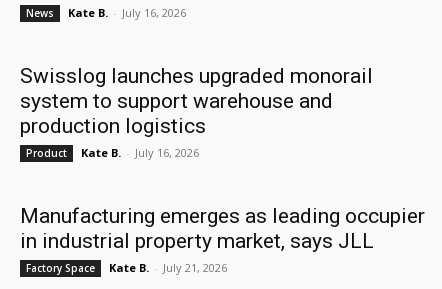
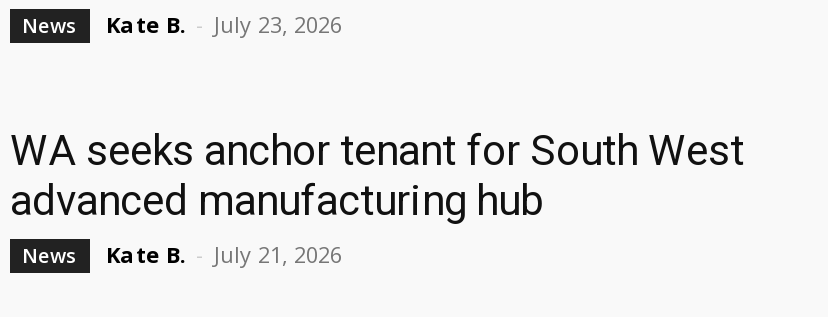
[20,5,425,275] Kate B. - July 16, 2026 | Swisslog launches upgraded monorail | system to support warehouse and | production logistics | Product | Kate B. - July 16, 2026 | Manufacturing emerges as leading occupier | in industrial property market, says JLL | Factory Space -> [10,9,744,269] Kate B. - July 23, 2026 | WA seeks anchor tenant for South West | advanced manufacturing hub | News

